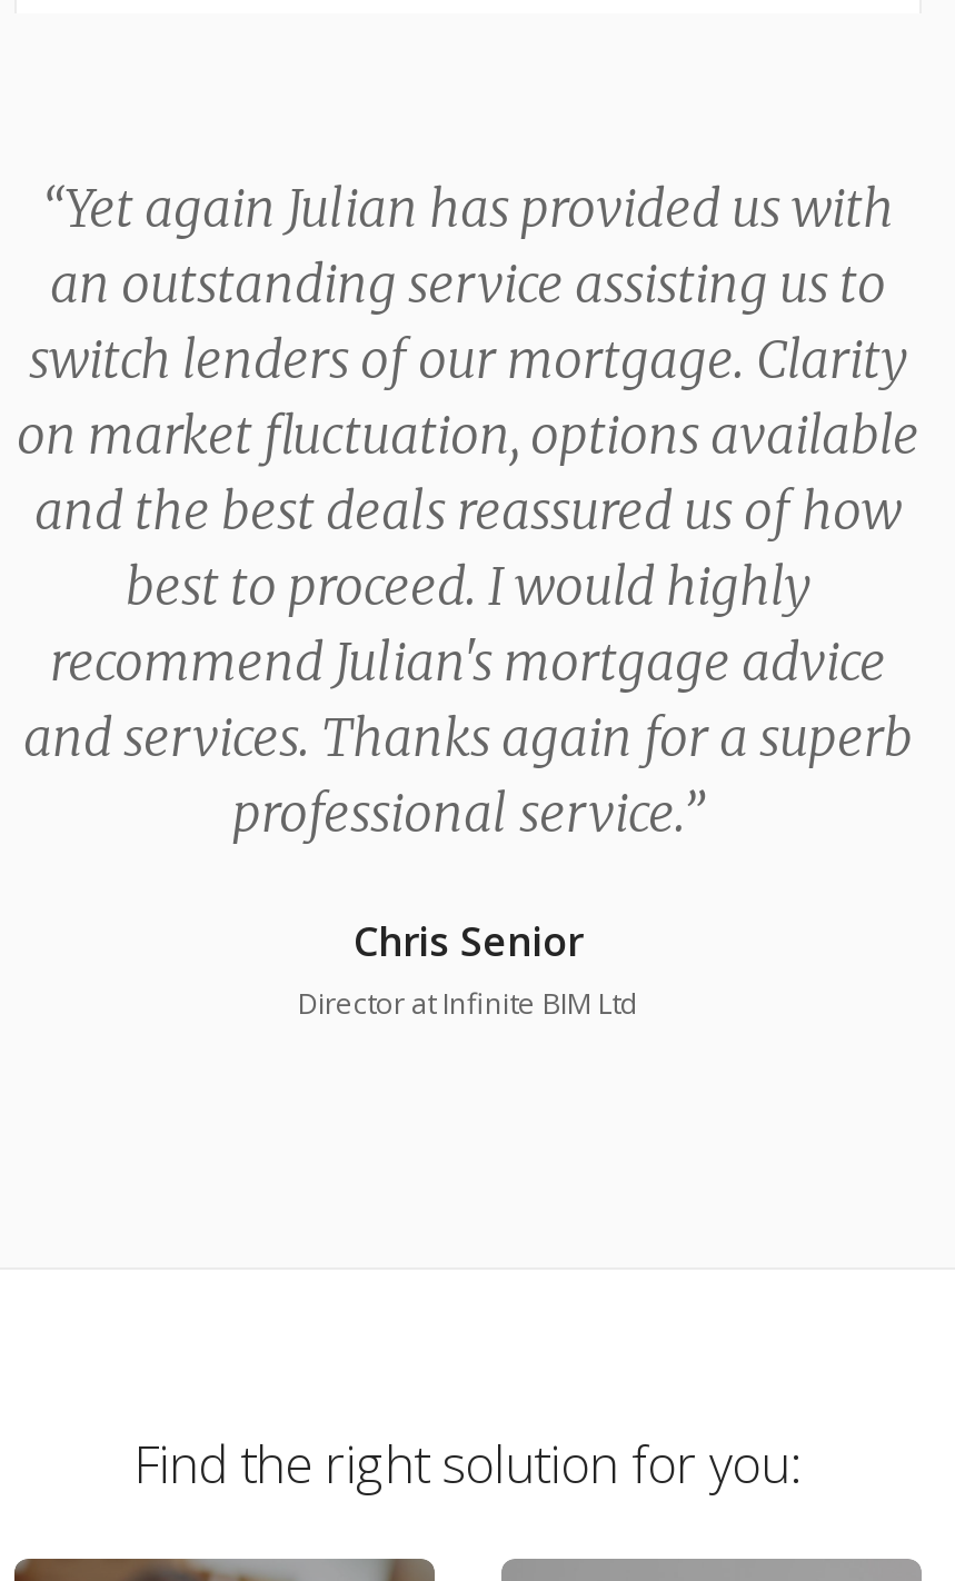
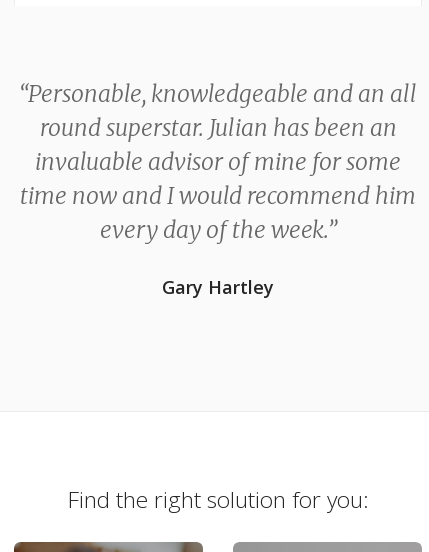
[17,178,919,845] “Yet again Julian has provided us with | an outstanding service assisting us to | switch lenders of our mortgage. Clarity | on market fluctuation, options available | and the best deals reassured us of how | best to proceed. I would highly | recommend Julian's mortgage advice | and services. Thanks again for a superb | professional service.” -> [19,80,417,244] “Personable, knowledgeable and an all | round superstar. Julian has been an | invaluable advisor of mine for some | time now and I would recommend him | every day of the week.”
[298,913,638,1022] Chris Senior | Director at Infinite BIM Ltd -> [162,275,274,299] Gary Hartley

